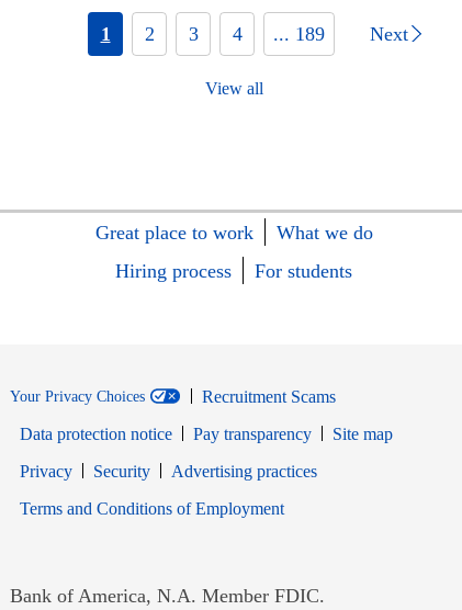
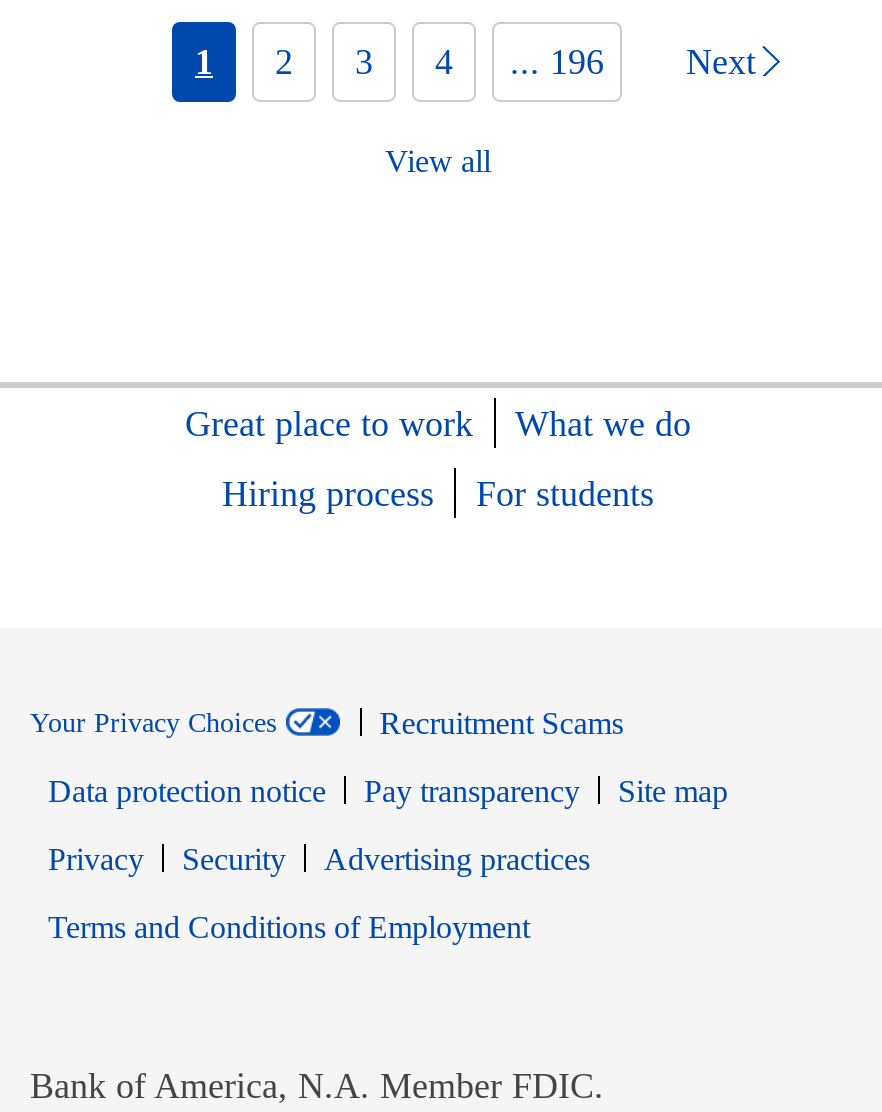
[100,22,325,44] 1 2 3 4 ... 189 -> [195,41,604,81] 1 2 3 4 ... 196

